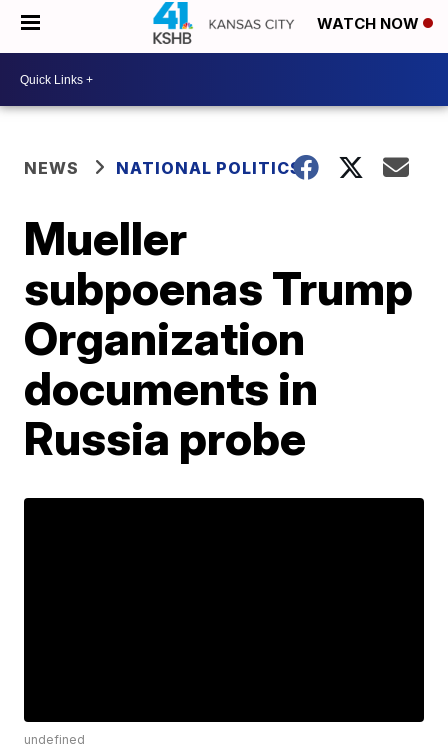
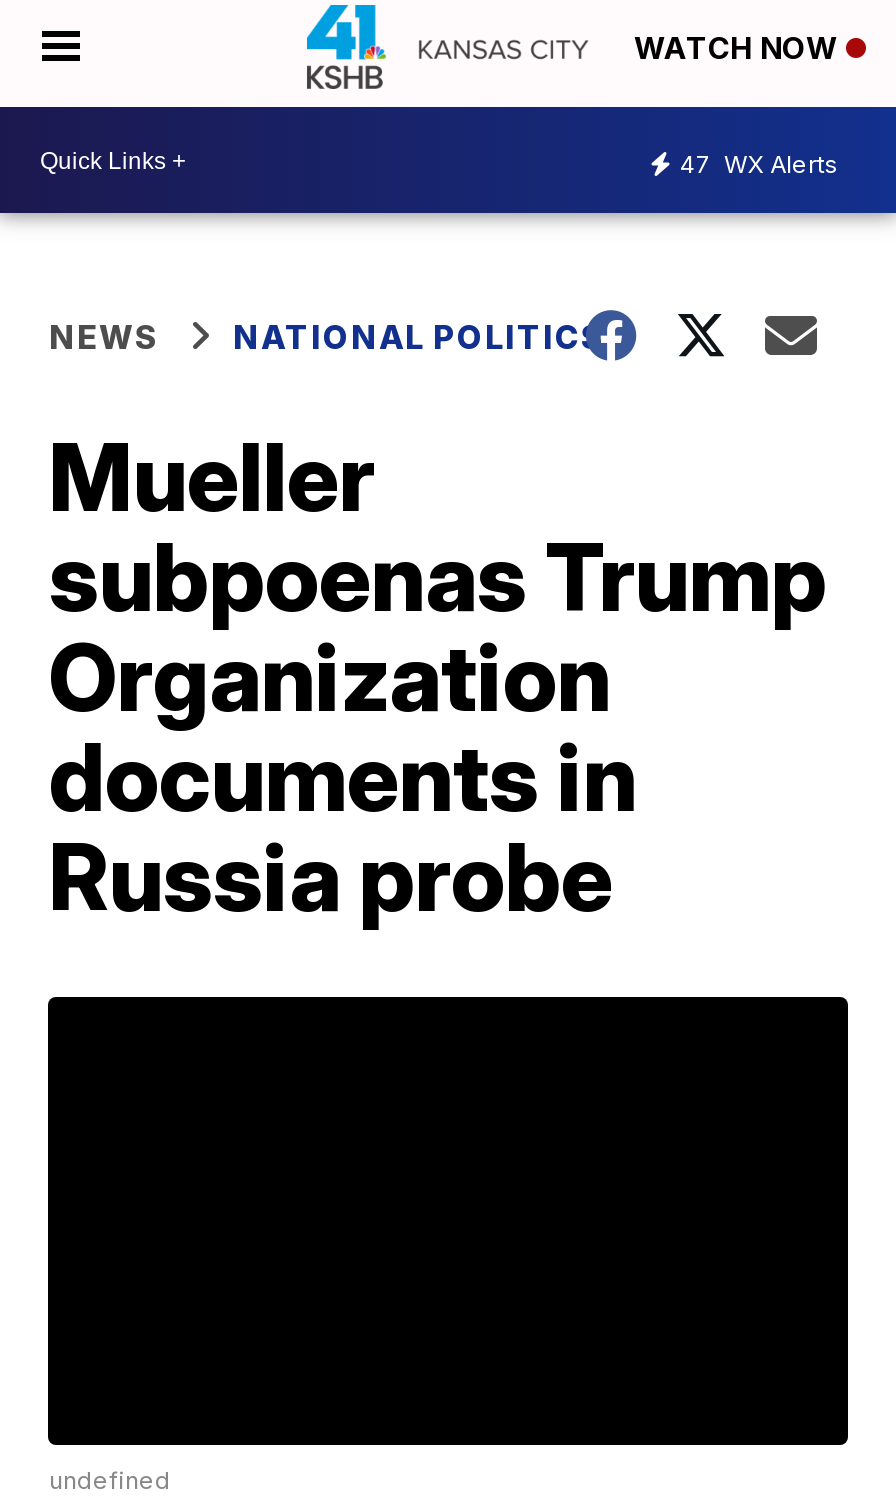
none -> [680,148,838,178] 47 WX Alerts

